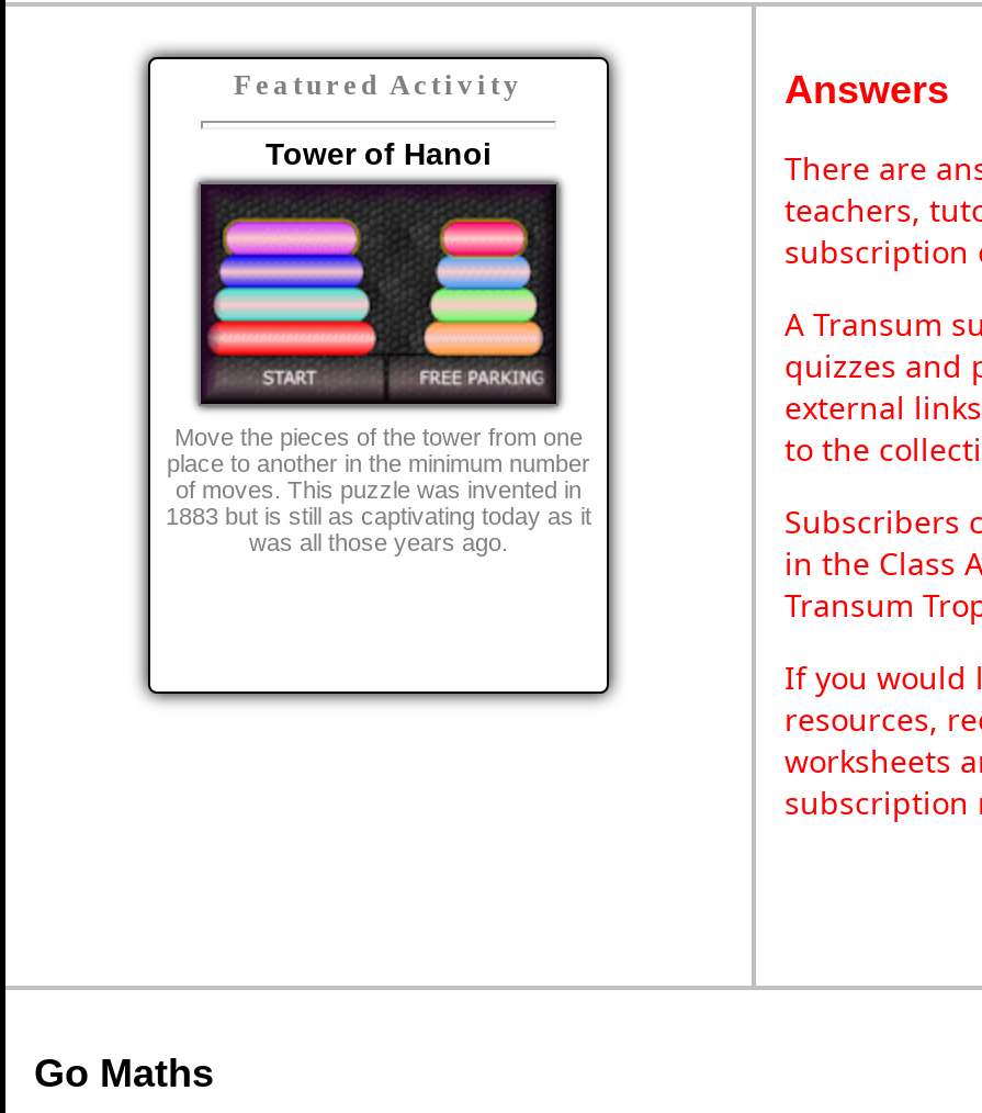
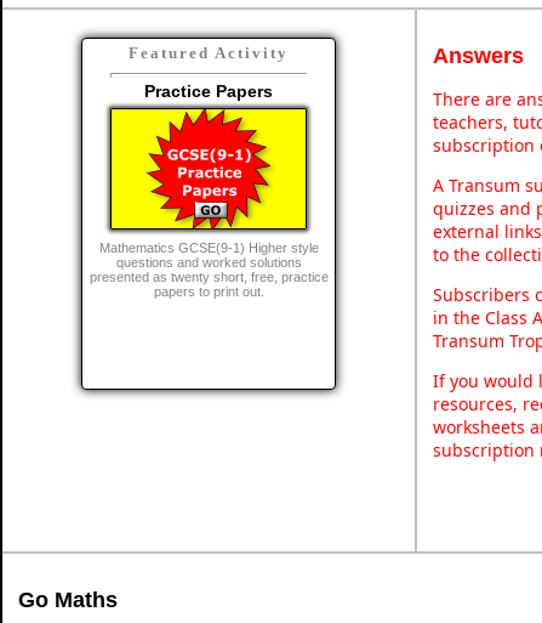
[266,136,492,171] Tower of Hanoi -> [144,81,273,101] Practice Papers
[166,184,591,555] [image] | Move the pieces of the tower from one | place to another in the minimum number | of moves. This puzzle was invented in | 1883 but is still as captivating today as it | was all those years ago. -> [89,108,328,299] [image] | Mathematics GCSE(9-1) Higher style | questions and worked solutions | presented as twenty short, free, practice | papers to print out.

